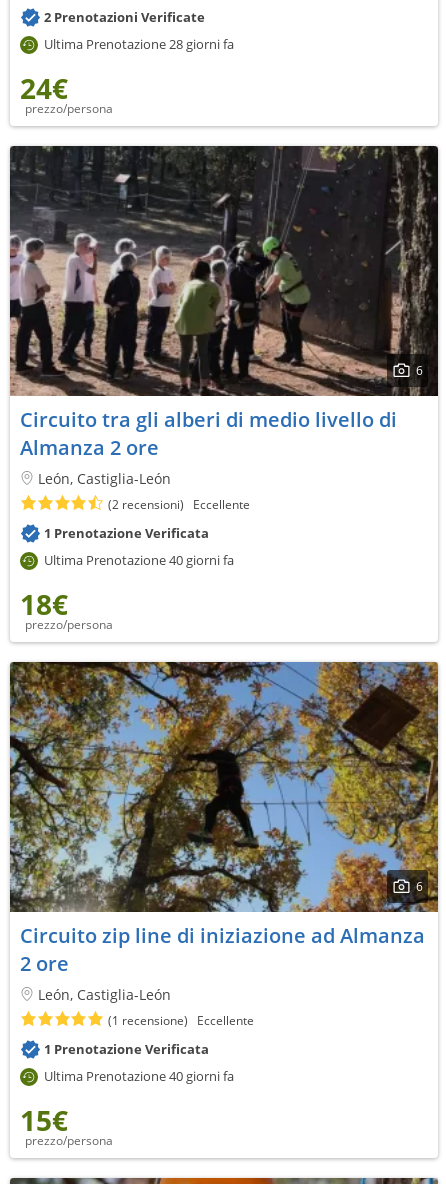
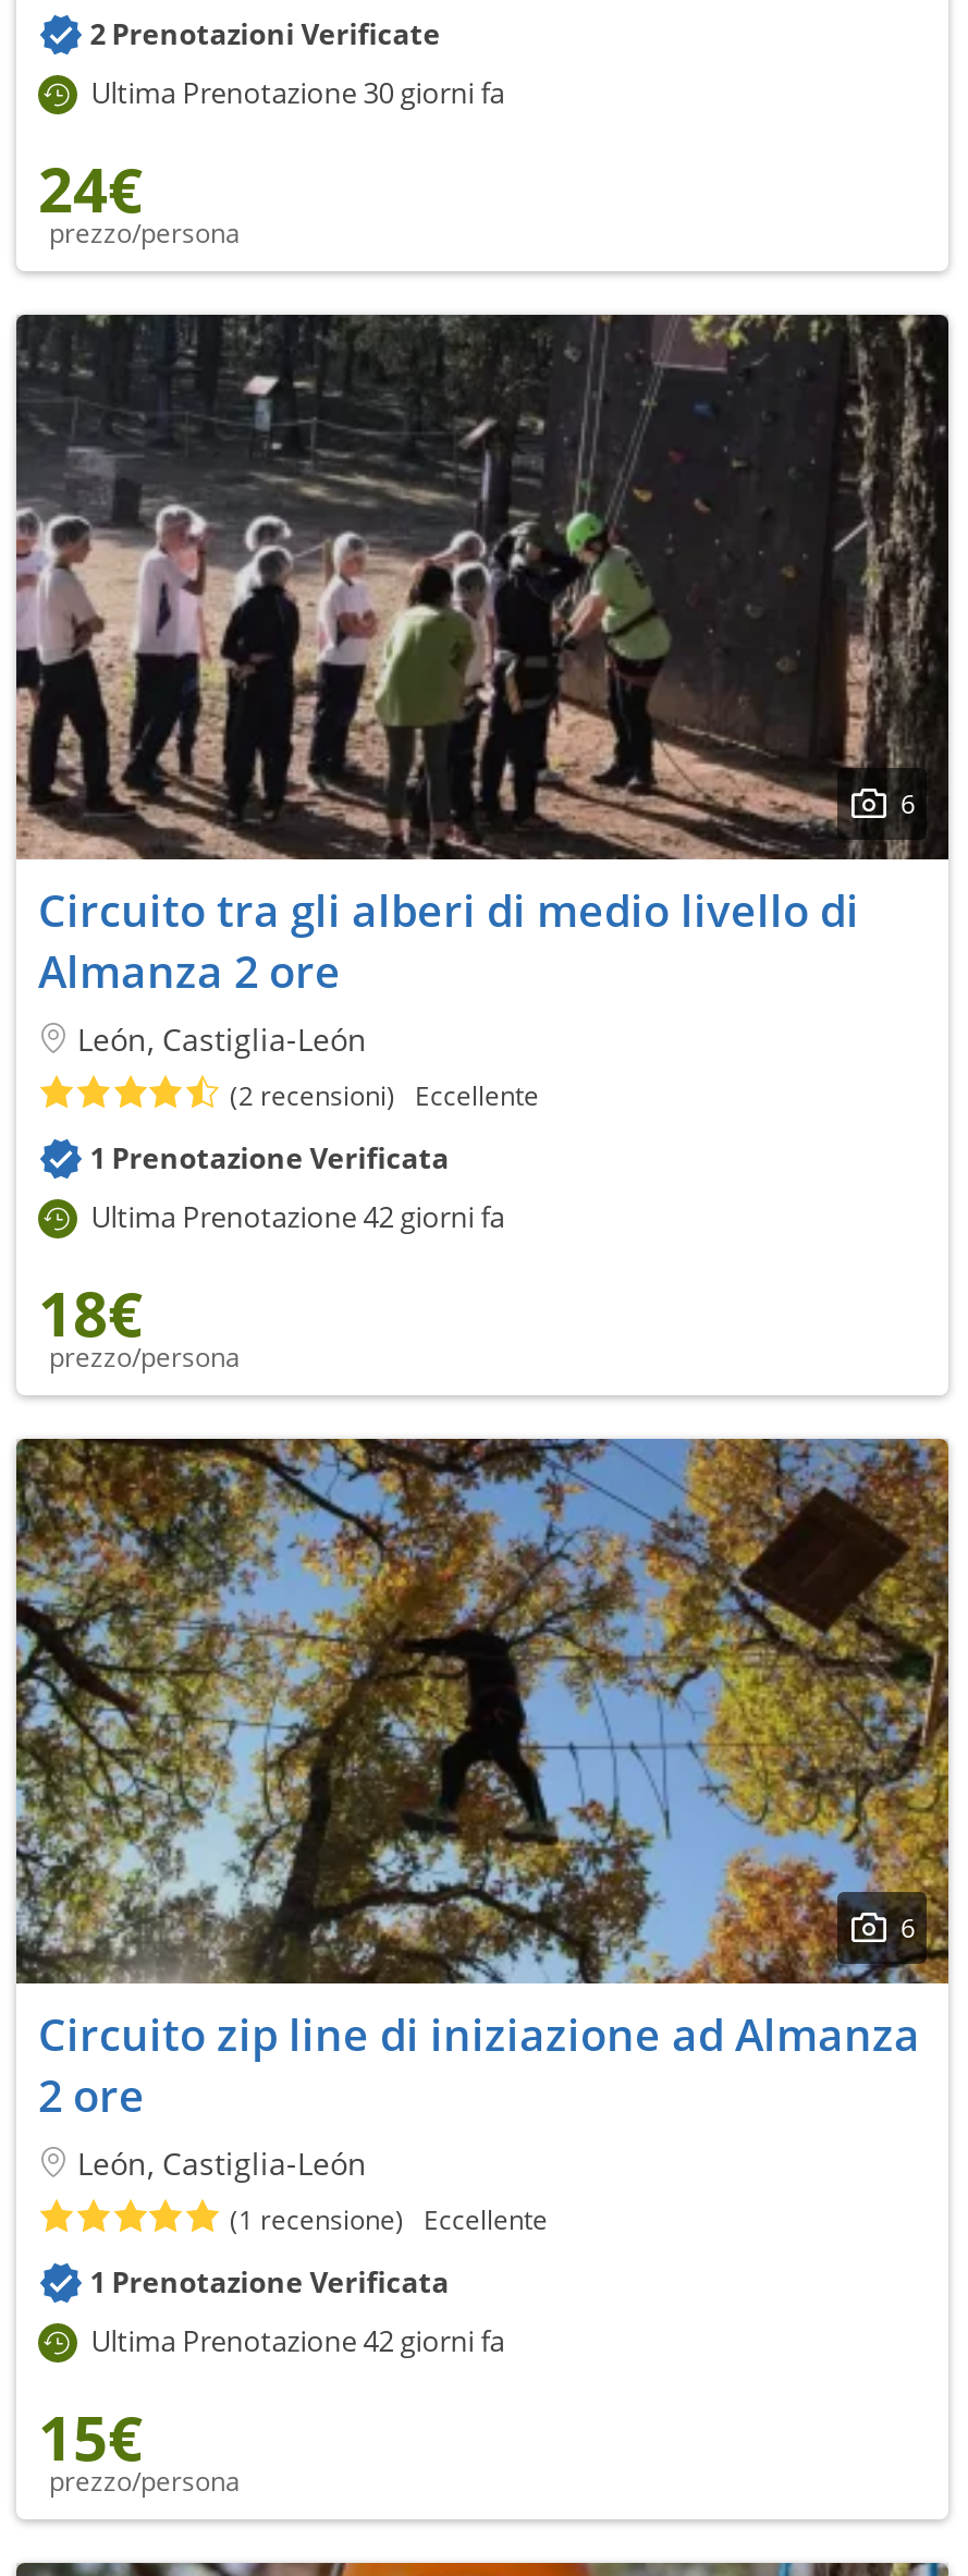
[44,35,234,53] Ultima Prenotazione 28 giorni fa -> [91,73,505,112] Ultima Prenotazione 30 giorni fa
[44,551,234,569] Ultima Prenotazione 40 giorni fa -> [91,1197,505,1236] Ultima Prenotazione 42 giorni fa
[44,1067,234,1085] Ultima Prenotazione 40 giorni fa -> [91,2321,505,2360] Ultima Prenotazione 42 giorni fa

